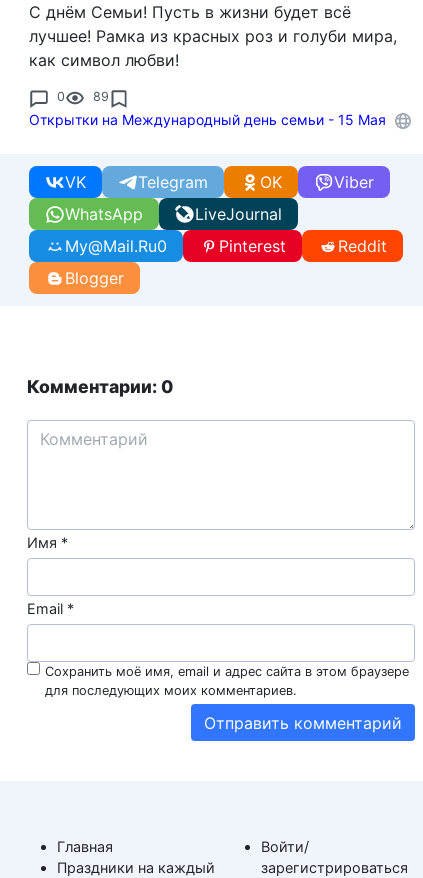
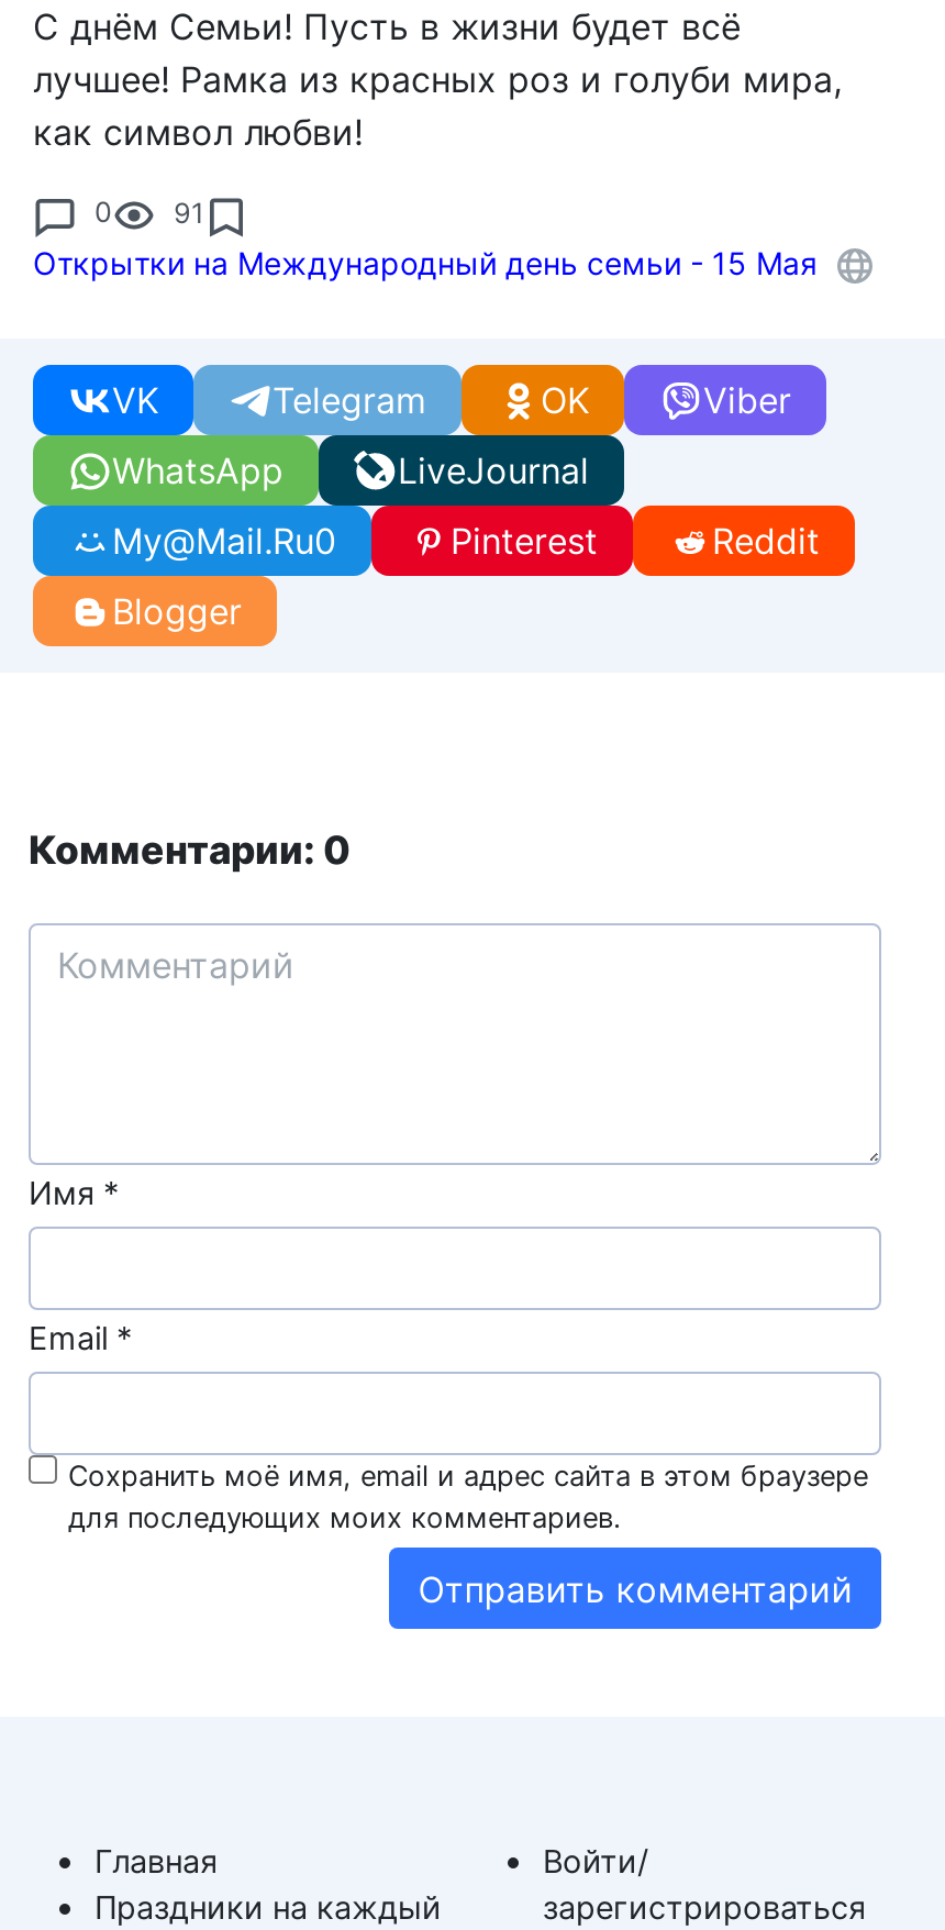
[53,89,109,104] 0 89 -> [86,197,204,229] 0 91

